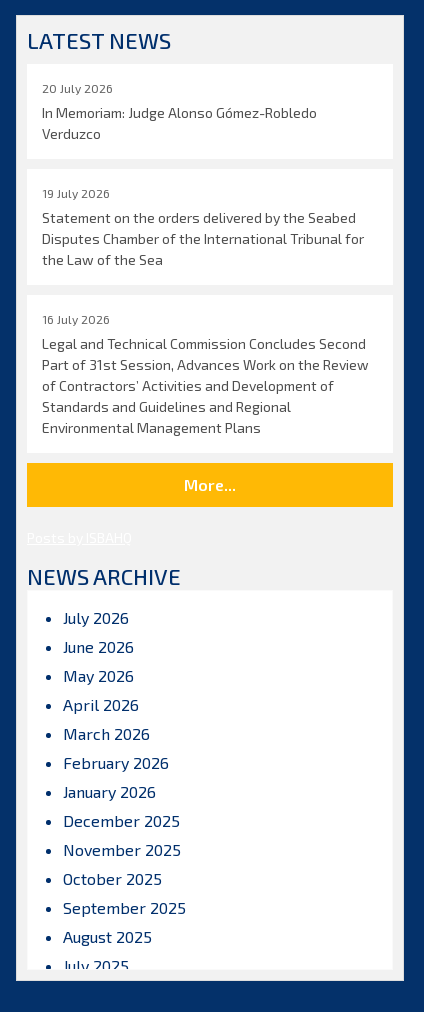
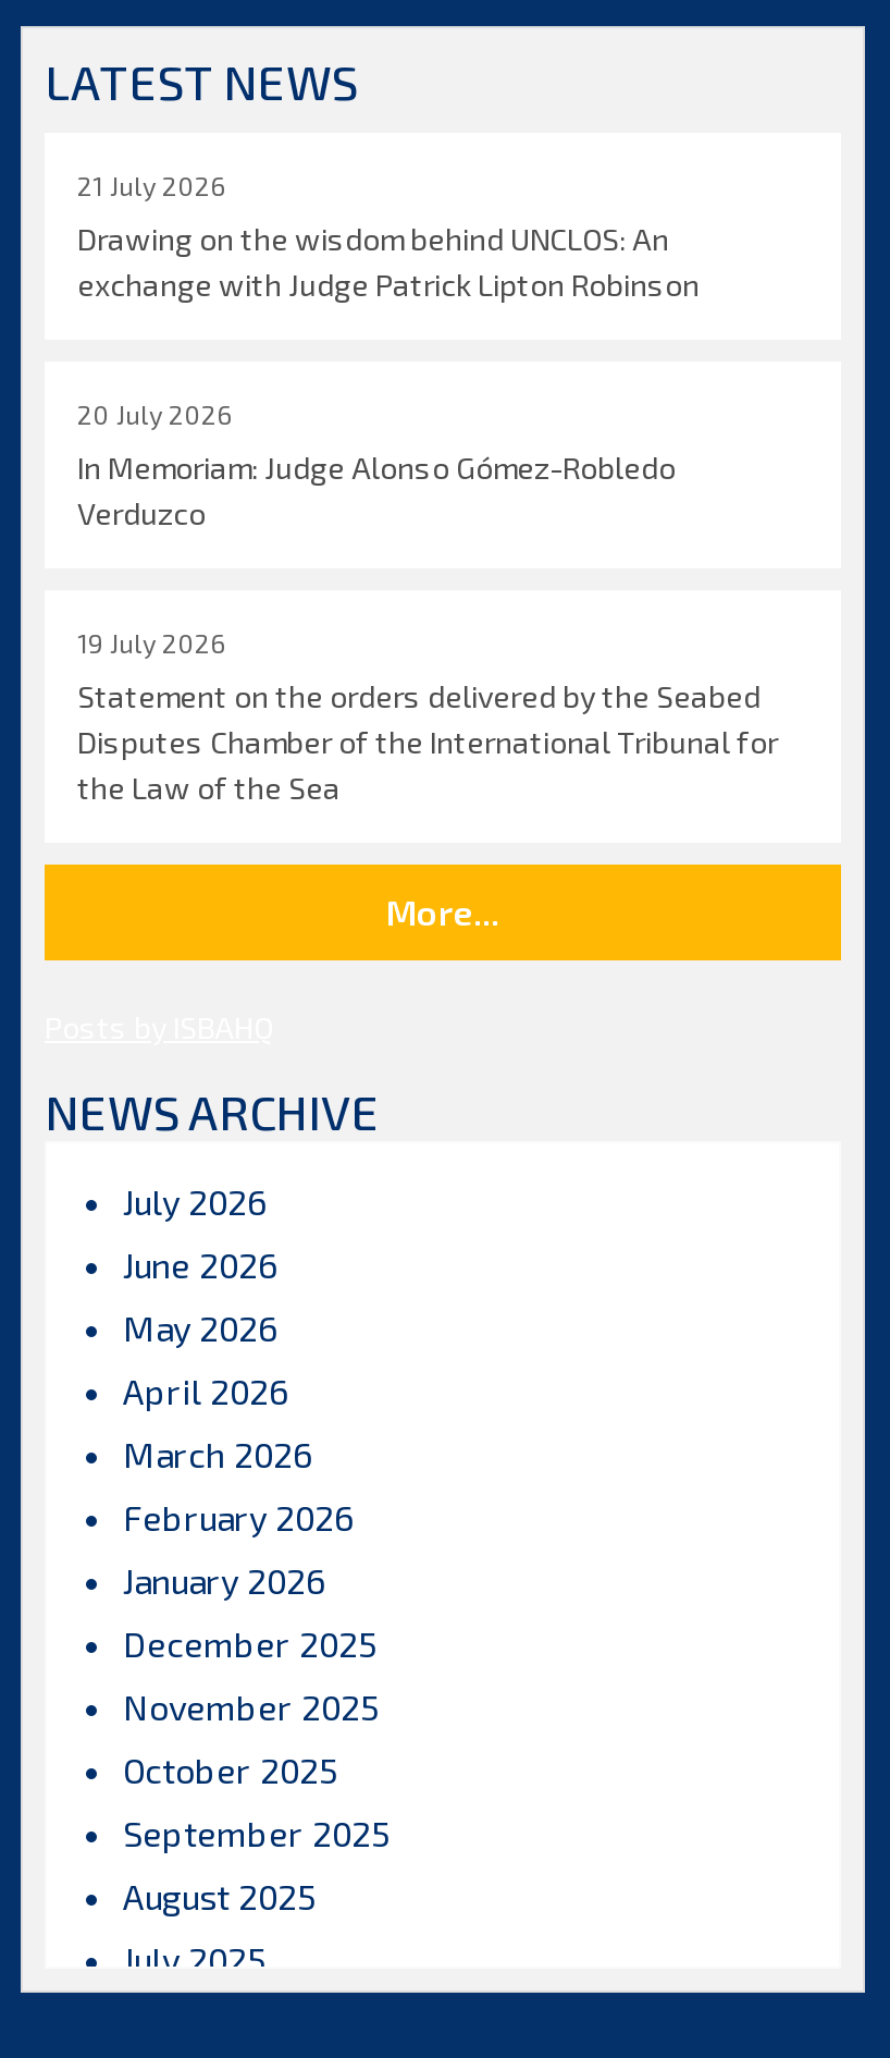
none -> [77,170,700,303] 21 July 2026 | Drawing on the wisdom behind UNCLOS: An | exchange with Judge Patrick Lipton Robinson
moved [42,81,364,268] -> [77,399,778,806]: 20 July 2026 | In Memoriam: Judge Alonso Gómez-Robledo | Verduzco | 19 July 2026 | Statement on the orders delivered by the Seabed | Disputes Chamber of the International Tribunal for | the Law of the Sea
[42,312,369,436] 16 July 2026 | Legal and Technical Commission Concludes Second | Part of 31st Session, Advances Work on the Review | of Contractors’ Activities and Development of | Standards and Guidelines and Regional | Environmental Management Plans -> none

